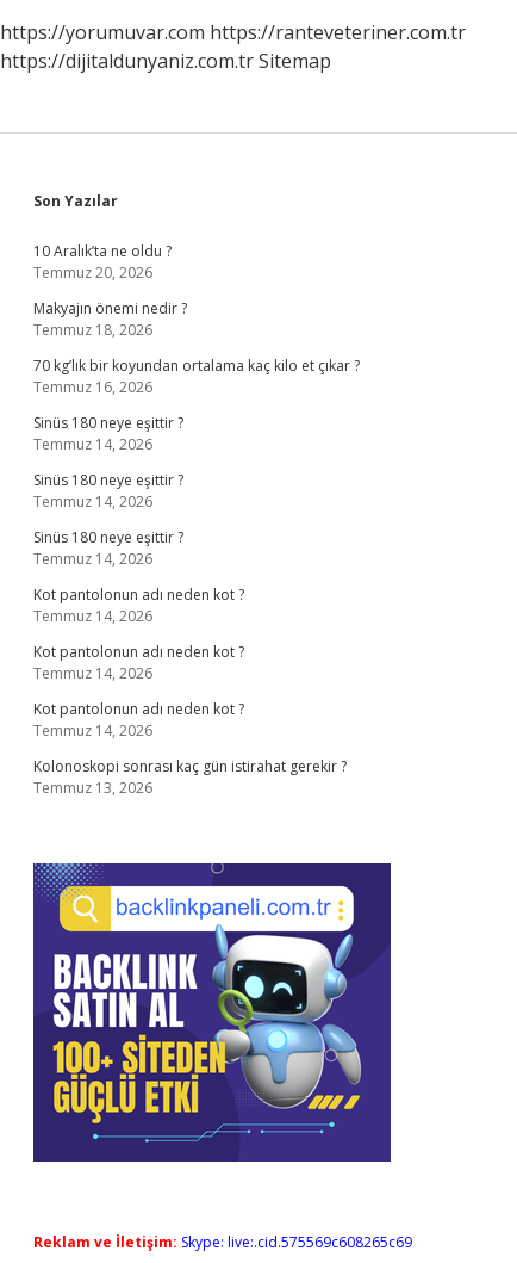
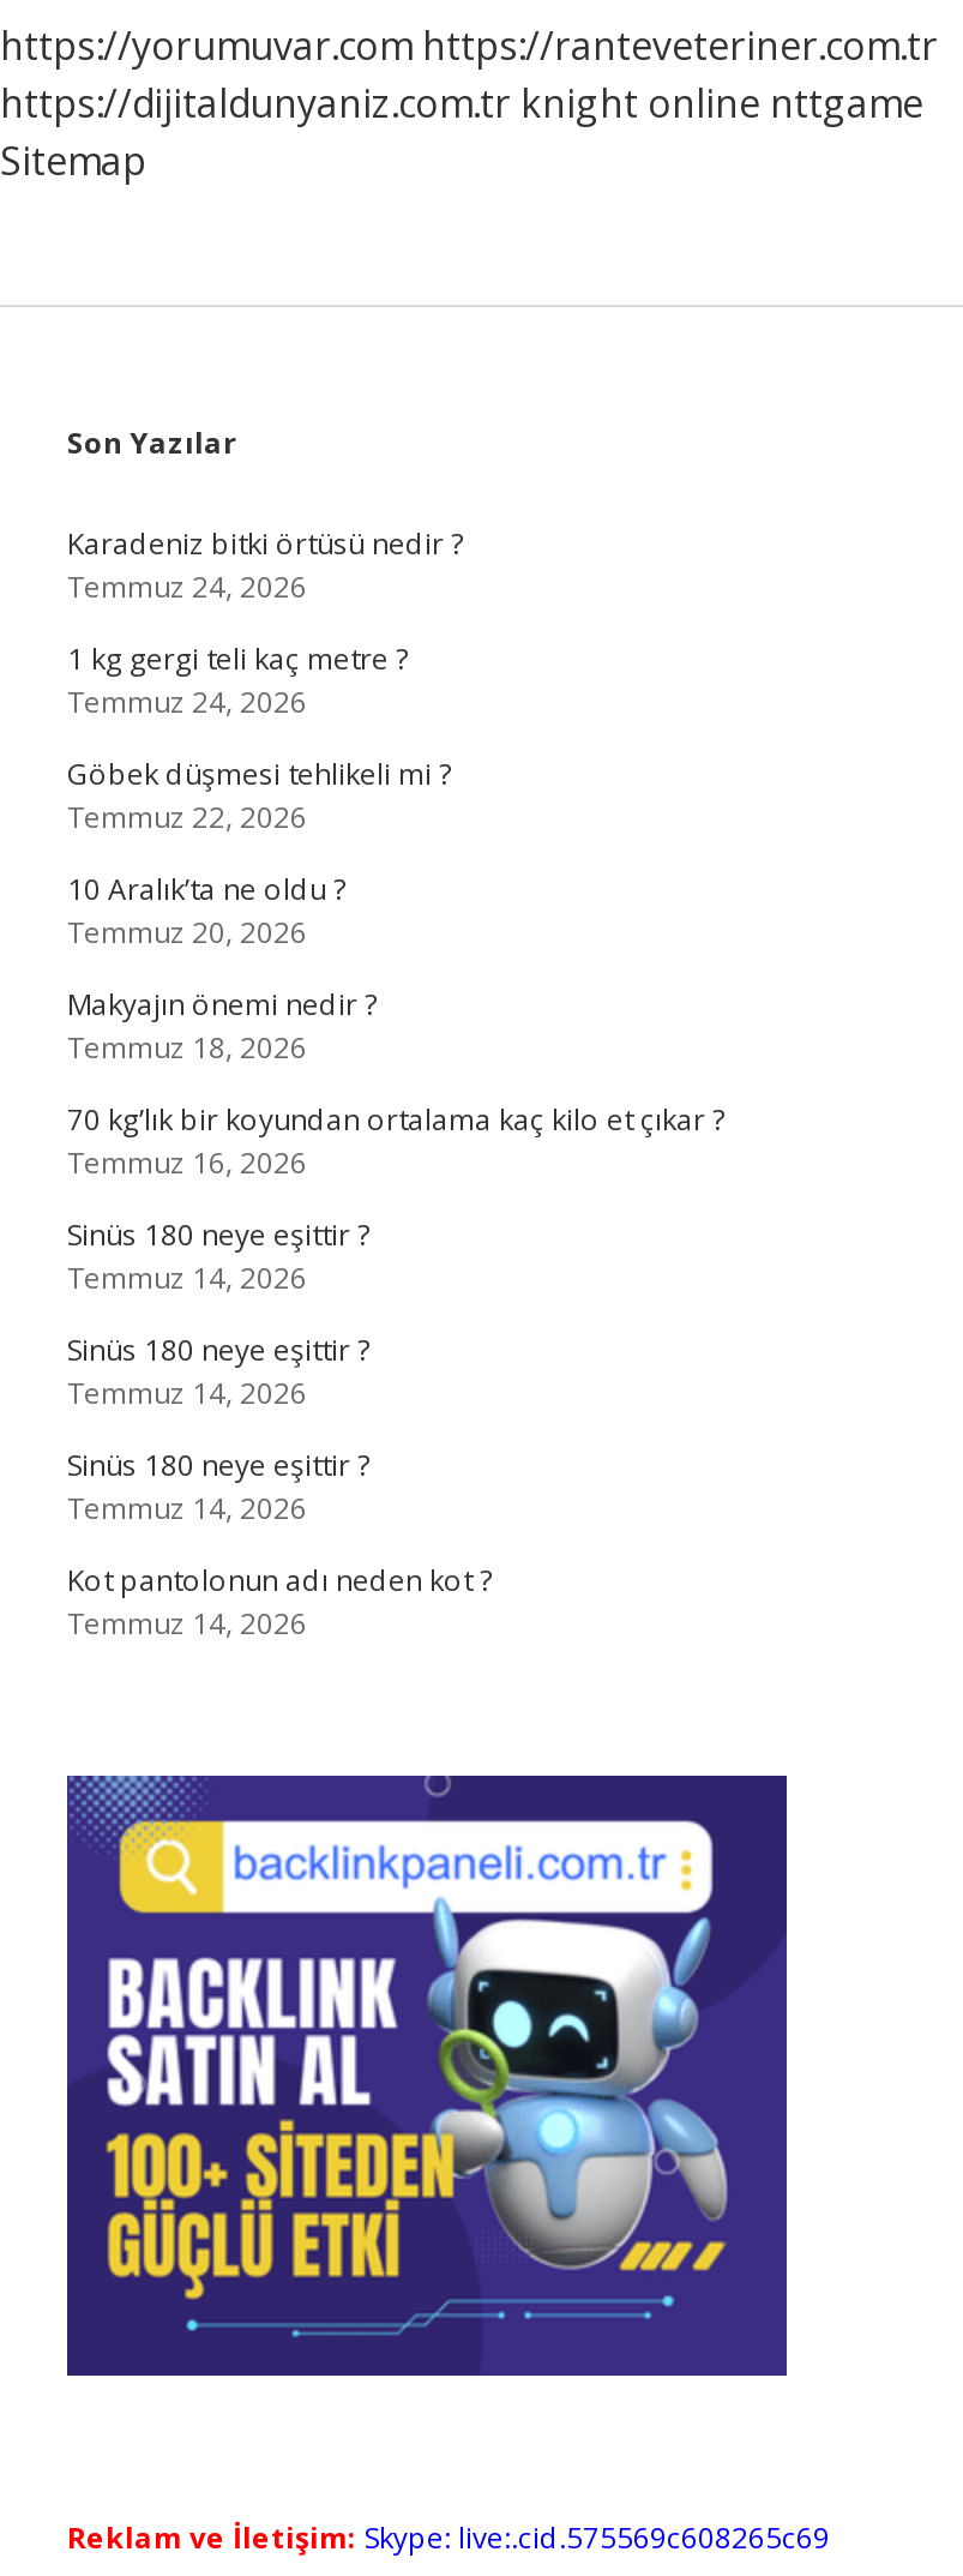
[0,48,331,74] https://dijitaldunyaniz.com.tr Sitemap -> [0,77,923,187] https://dijitaldunyaniz.com.tr knight online nttgame | Sitemap
none -> [67,523,463,837] Karadeniz bitki örtüsü nedir ? | Temmuz 24, 2026 | 1 kg gergi teli kaç metre ? | Temmuz 24, 2026 | Göbek düşmesi tehlikeli mi ? | Temmuz 22, 2026
moved [33,241,360,626] -> [67,869,724,1644]: 10 Aralık’ta ne oldu ? | Temmuz 20, 2026 | Makyajın önemi nedir ? | ... | Kot pantolonun adı neden kot ? | Temmuz 14, 2026
[33,642,347,798] Kot pantolonun adı neden kot ? | Temmuz 14, 2026 | Kot pantolonun adı neden kot ? | Temmuz 14, 2026 | Kolonoskopi sonrası kaç gün istirahat gerekir ? | Temmuz 13, 2026 -> none

